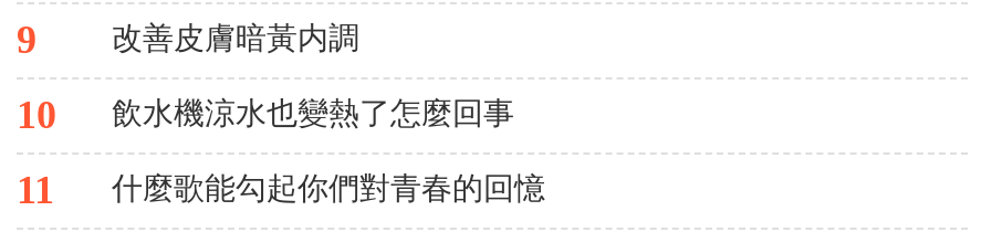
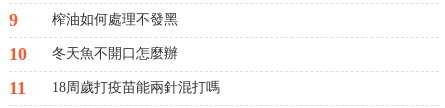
[112,23,359,56] 改善皮膚暗黃内調 -> [52,12,178,27] 榨油如何處理不發黑
[112,98,514,131] 飲水機涼水也變熱了怎麼回事 -> [52,46,178,61] 冬天魚不開口怎麼辦
[112,173,545,206] 什麼歌能勾起你們對青春的回憶 -> [52,80,220,95] 18周歲打疫苗能兩針混打嗎

